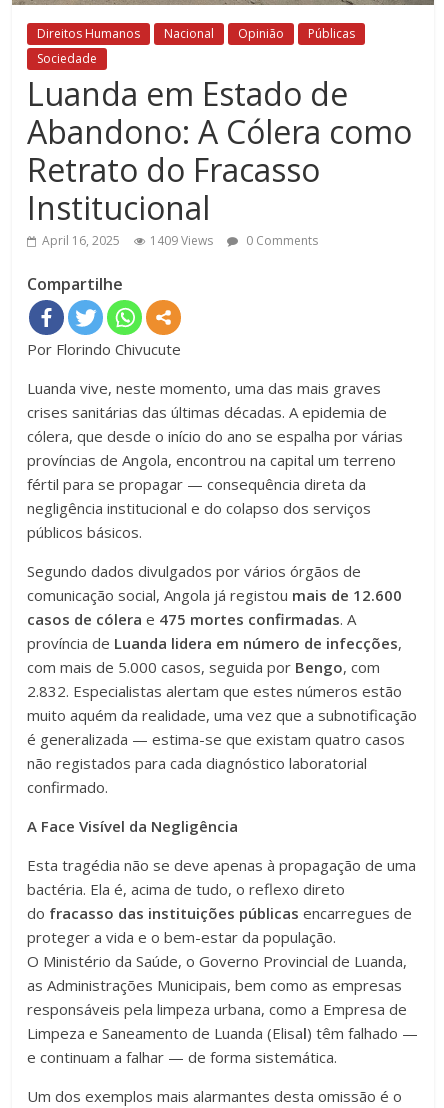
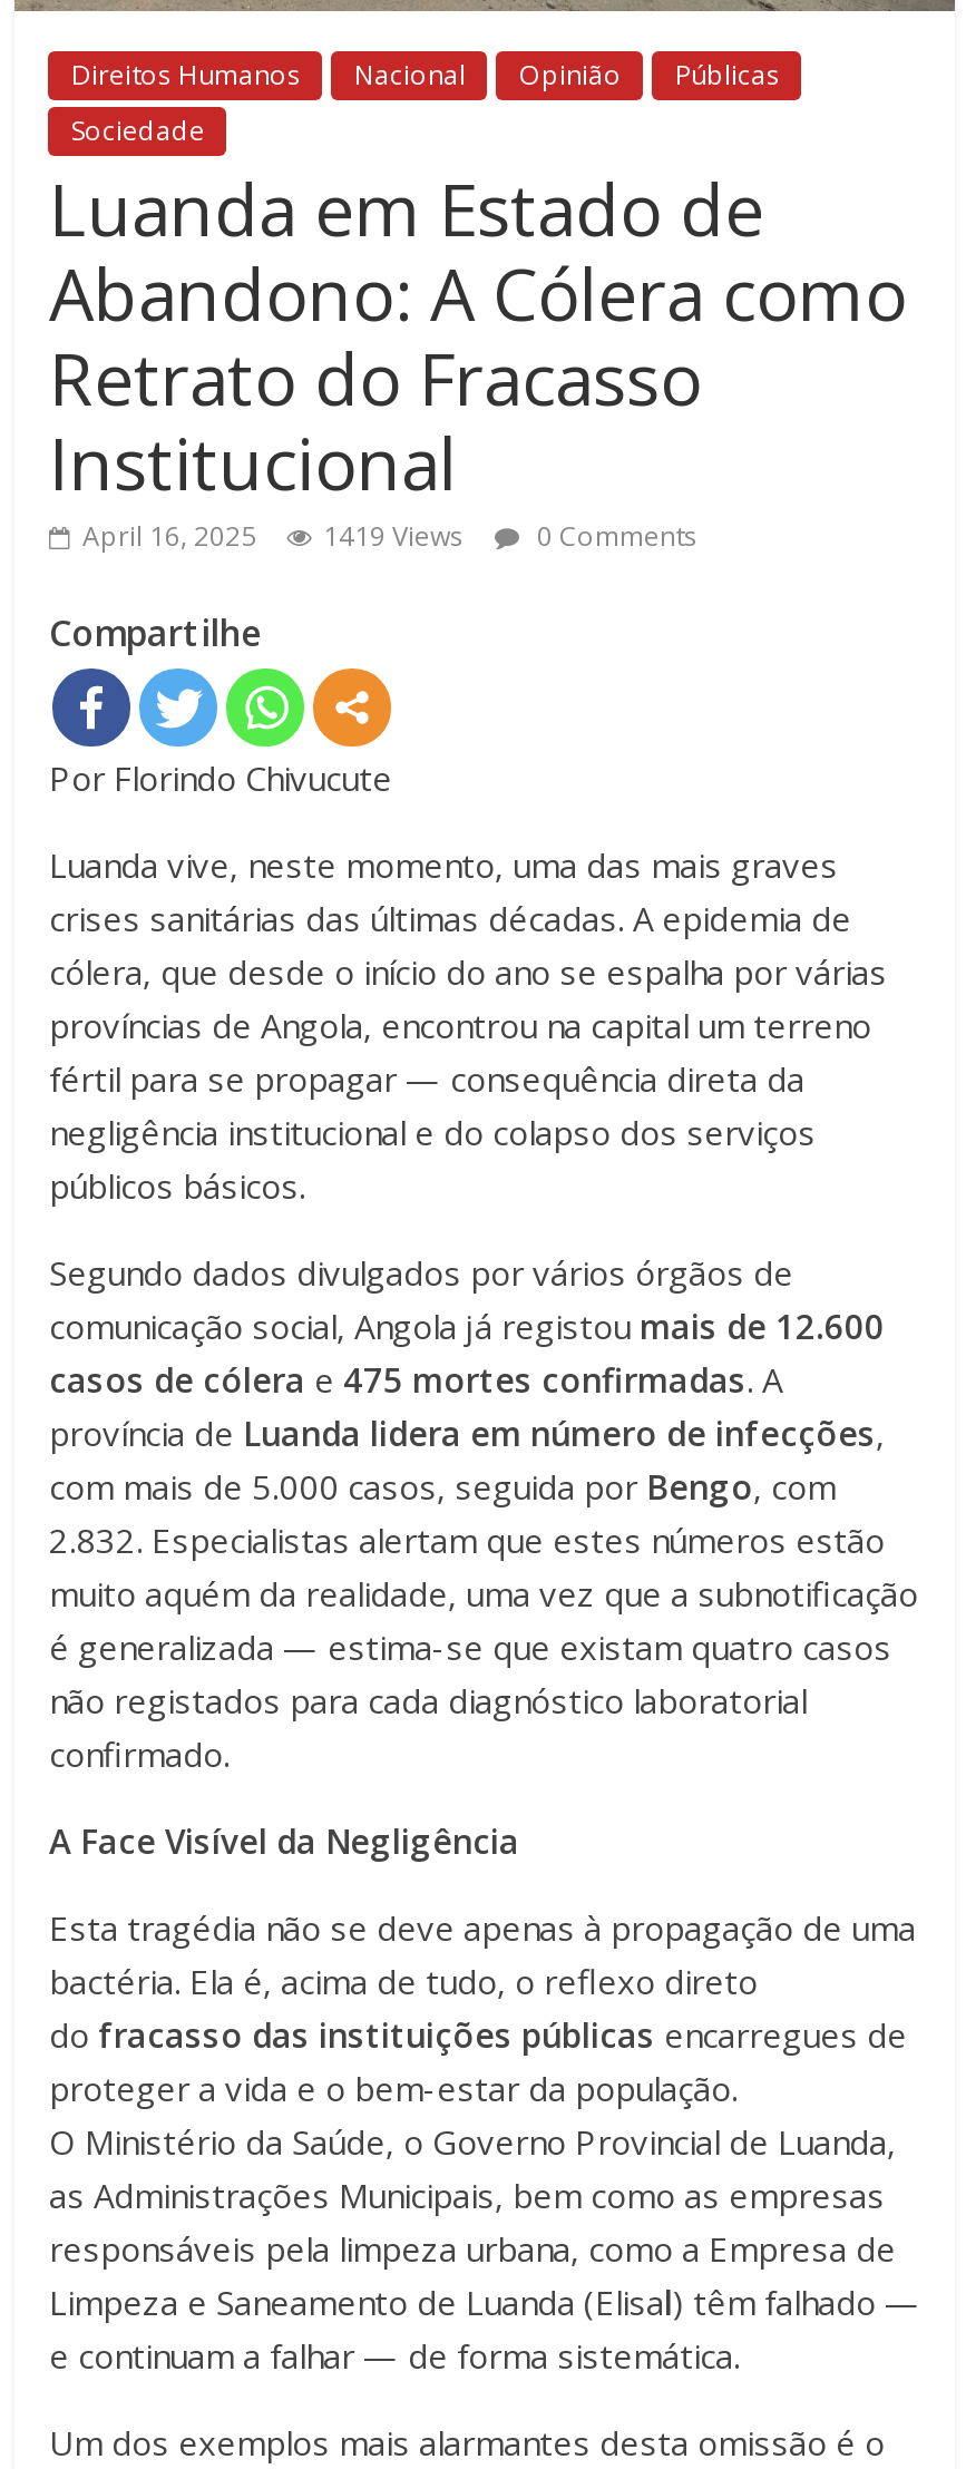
[42,232,318,249] April 16, 2025 1409 Views 0 Comments -> [82,517,697,555] April 16, 2025 1419 Views 0 Comments

